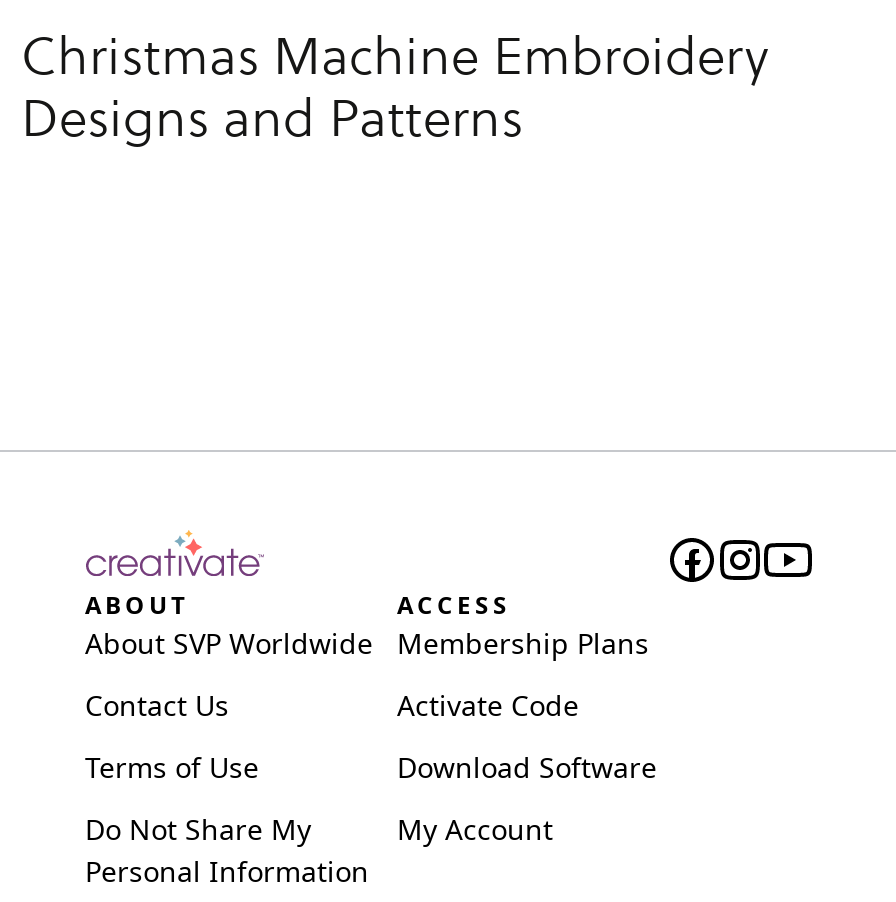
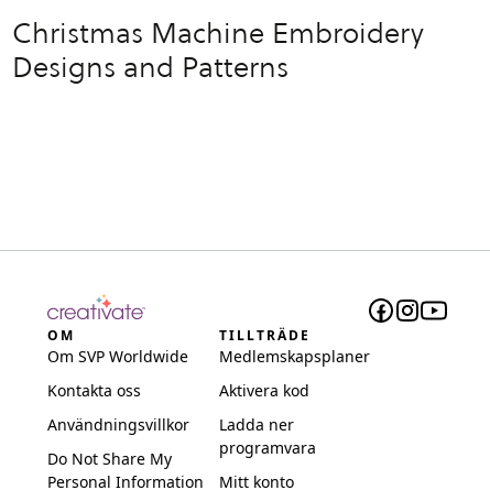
[85,588,373,662] ABOUT | About SVP Worldwide -> [47,326,188,366] OM | Om SVP Worldwide
[397,588,649,662] ACCESS | Membership Plans -> [219,326,369,366] TILLTRÄDE | Medlemskapsplaner
[85,686,229,724] Contact Us -> [47,380,140,401] Kontakta oss
[397,686,579,724] Activate Code -> [219,380,309,401] Aktivera kod
[85,748,259,786] Terms of Use -> [47,414,189,435] Användningsvillkor
[397,748,657,786] Download Software -> [219,414,315,458] Ladda ner | programvara
[397,810,553,848] My Account -> [219,471,293,492] Mitt konto

